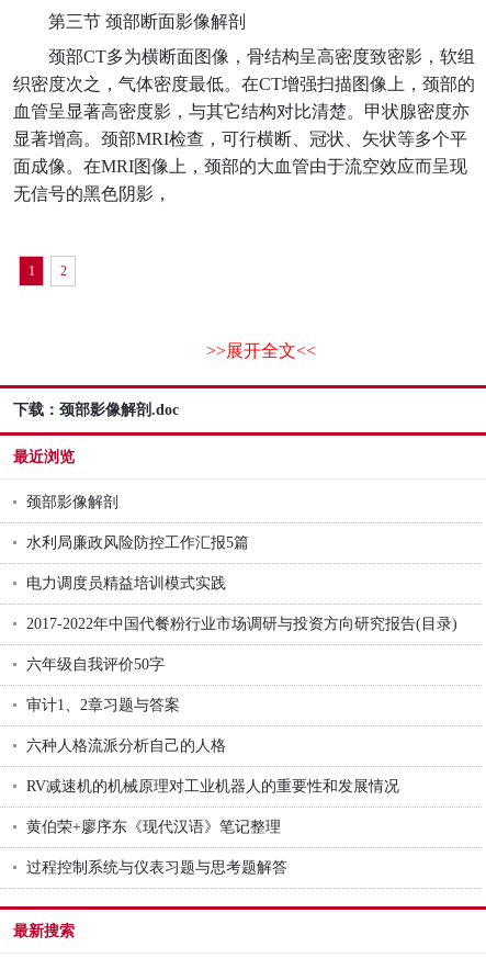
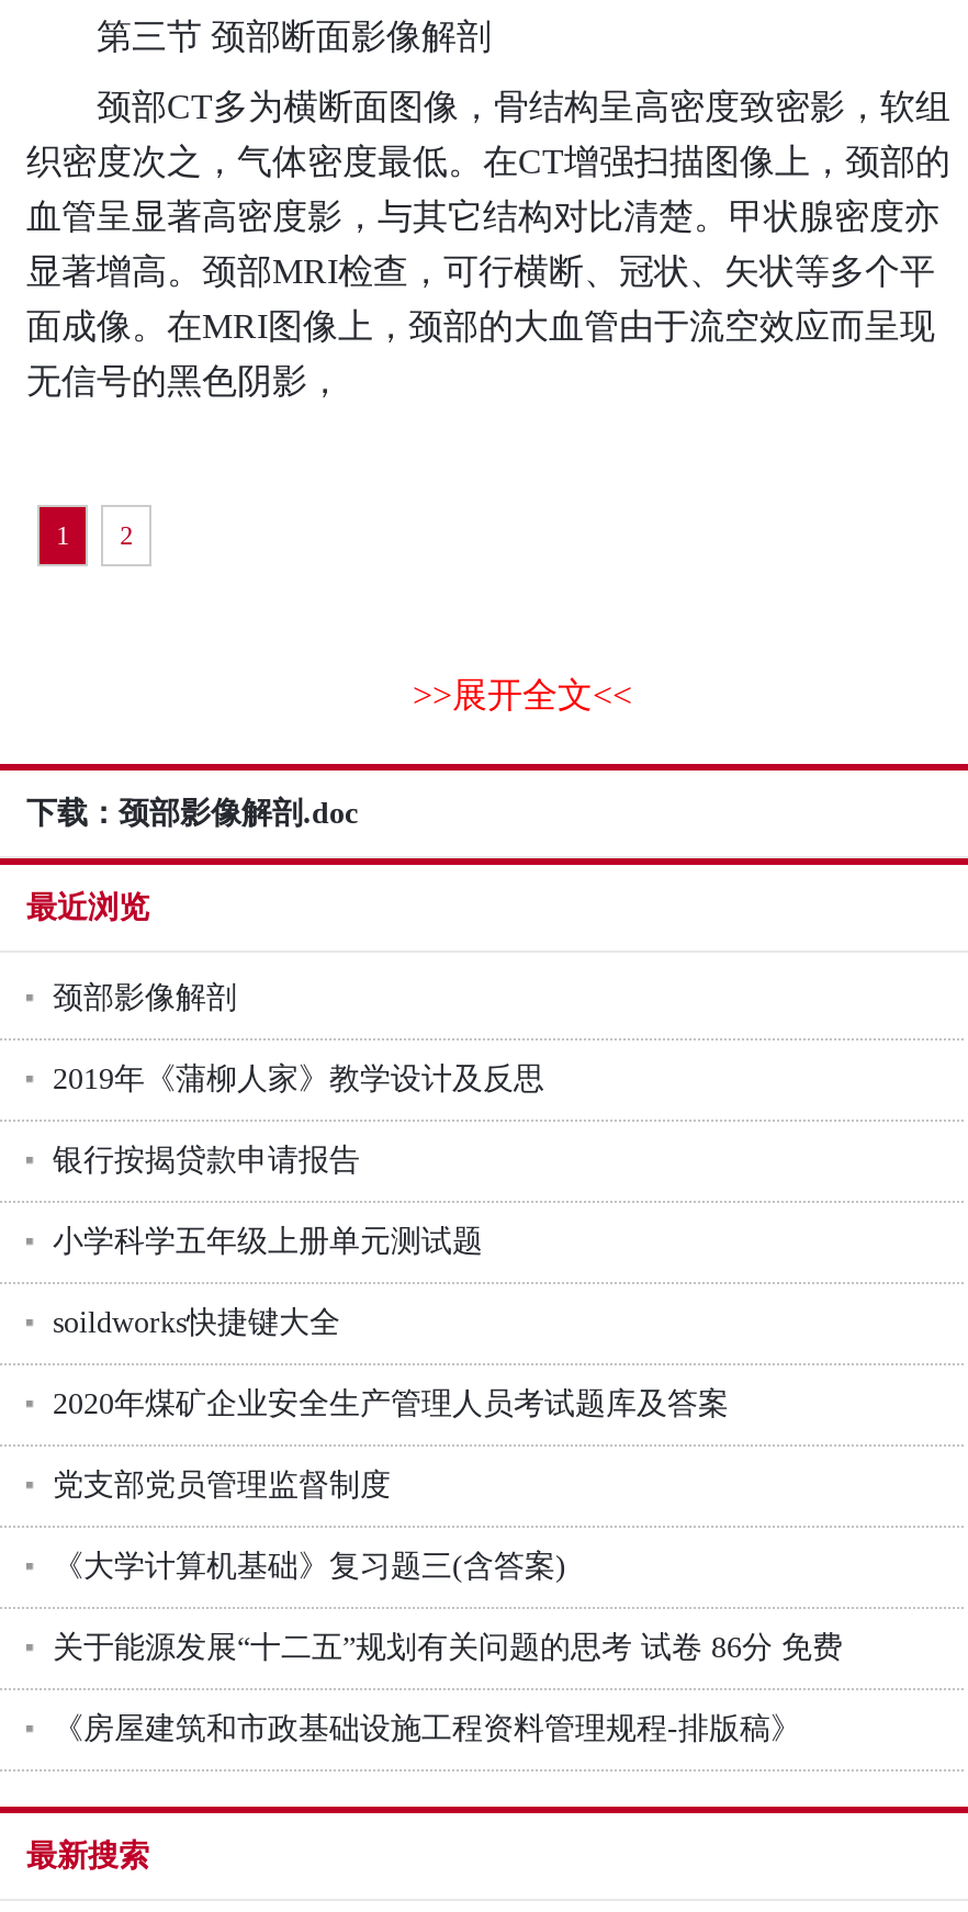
[26,534,249,551] 水利局廉政风险防控工作汇报5篇 -> [53,1062,544,1095] 2019年《蒲柳人家》教学设计及反思
[26,575,226,591] 电力调度员精益培训模式实践 -> [53,1144,360,1177] 银行按揭贷款申请报告
[26,616,457,632] 2017-2022年中国代餐粉行业市场调研与投资方向研究报告(目录) -> [53,1225,483,1258] 小学科学五年级上册单元测试题
[26,656,165,673] 六年级自我评价50字 -> [53,1306,340,1339] soildworks快捷键大全
[26,697,180,713] 审计1、2章习题与答案 -> [53,1387,729,1420] 2020年煤矿企业安全生产管理人员考试题库及答案
[26,737,226,754] 六种人格流派分析自己的人格 -> [53,1469,391,1502] 党支部党员管理监督制度
[26,778,399,794] RV减速机的机械原理对工业机器人的重要性和发展情况 -> [53,1550,566,1583] 《大学计算机基础》复习题三(含答案)
[26,819,281,835] 黄伯荣+廖序东《现代汉语》笔记整理 -> [53,1631,843,1664] 关于能源发展“十二五”规划有关问题的思考 试卷 86分 免费
[26,859,287,876] 过程控制系统与仪表习题与思考题解答 -> [53,1712,801,1745] 《房屋建筑和市政基础设施工程资料管理规程-排版稿》

